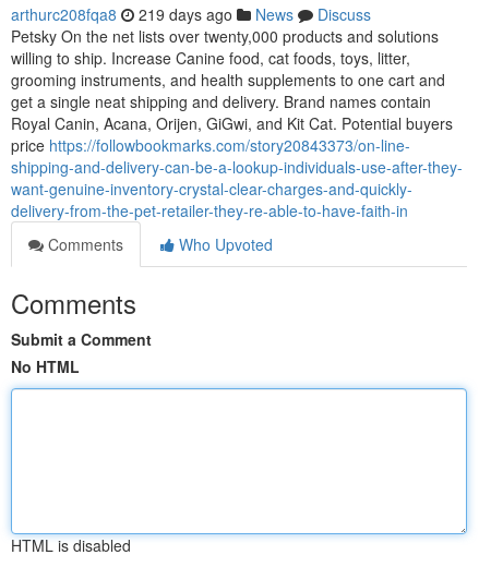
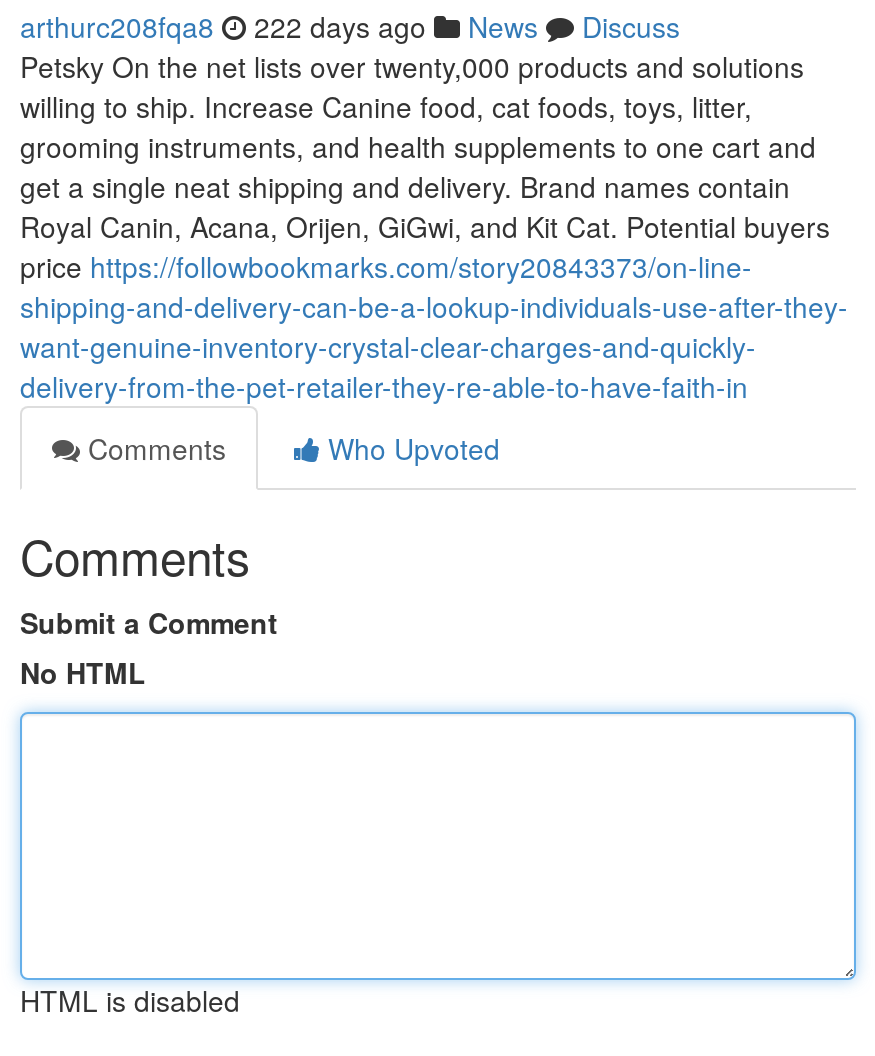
[11,3,371,25] arthurc208fqa8 219 days ago News Discuss -> [20,6,680,46] arthurc208fqa8 222 days ago News Discuss

